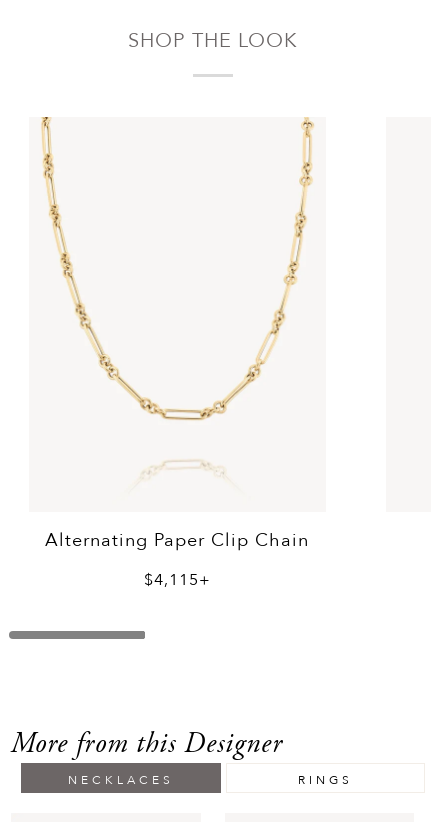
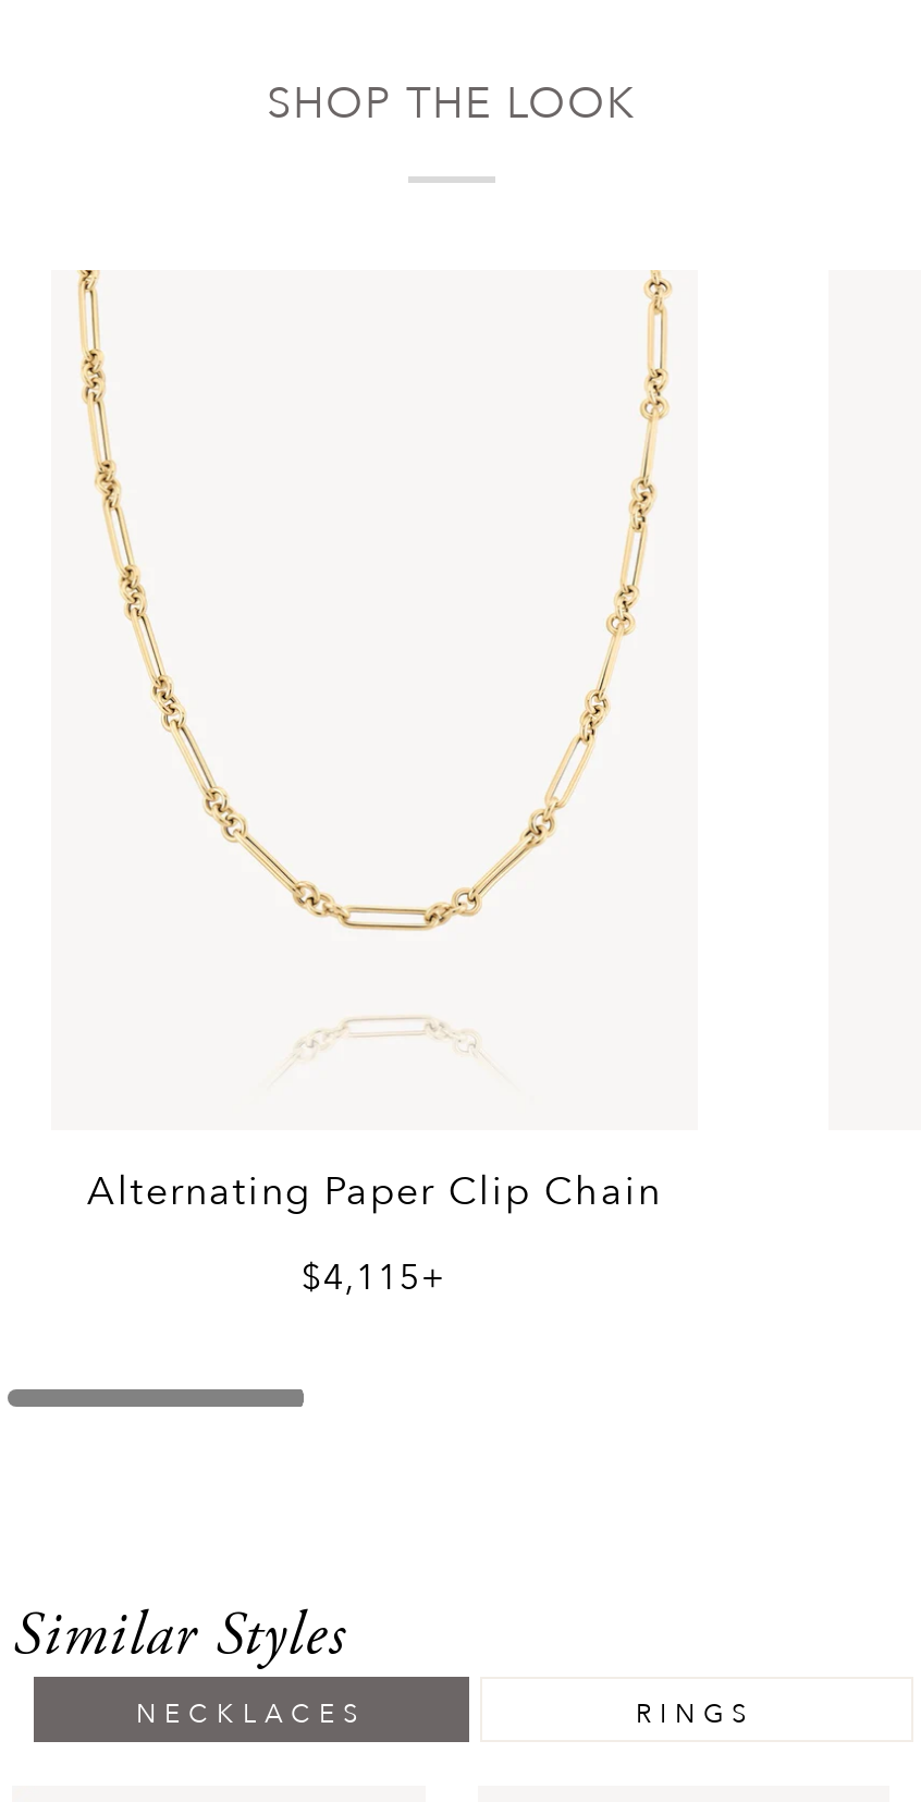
[11,732,283,760] More from this Designer -> [13,1609,346,1670] Similar Styles

